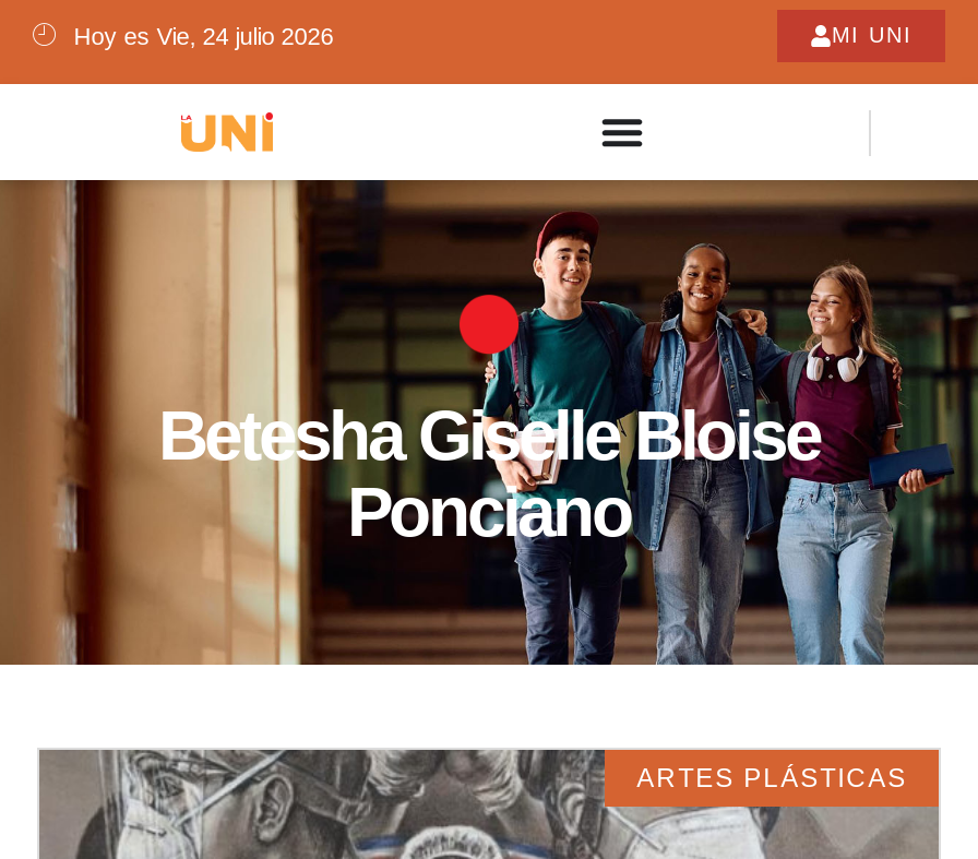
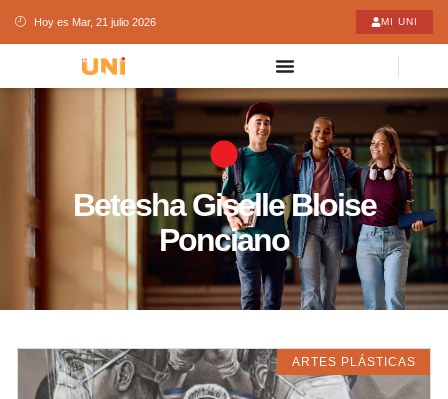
[74,22,334,48] Hoy es Vie, 24 julio 2026 -> [34,15,156,27] Hoy es Mar, 21 julio 2026

